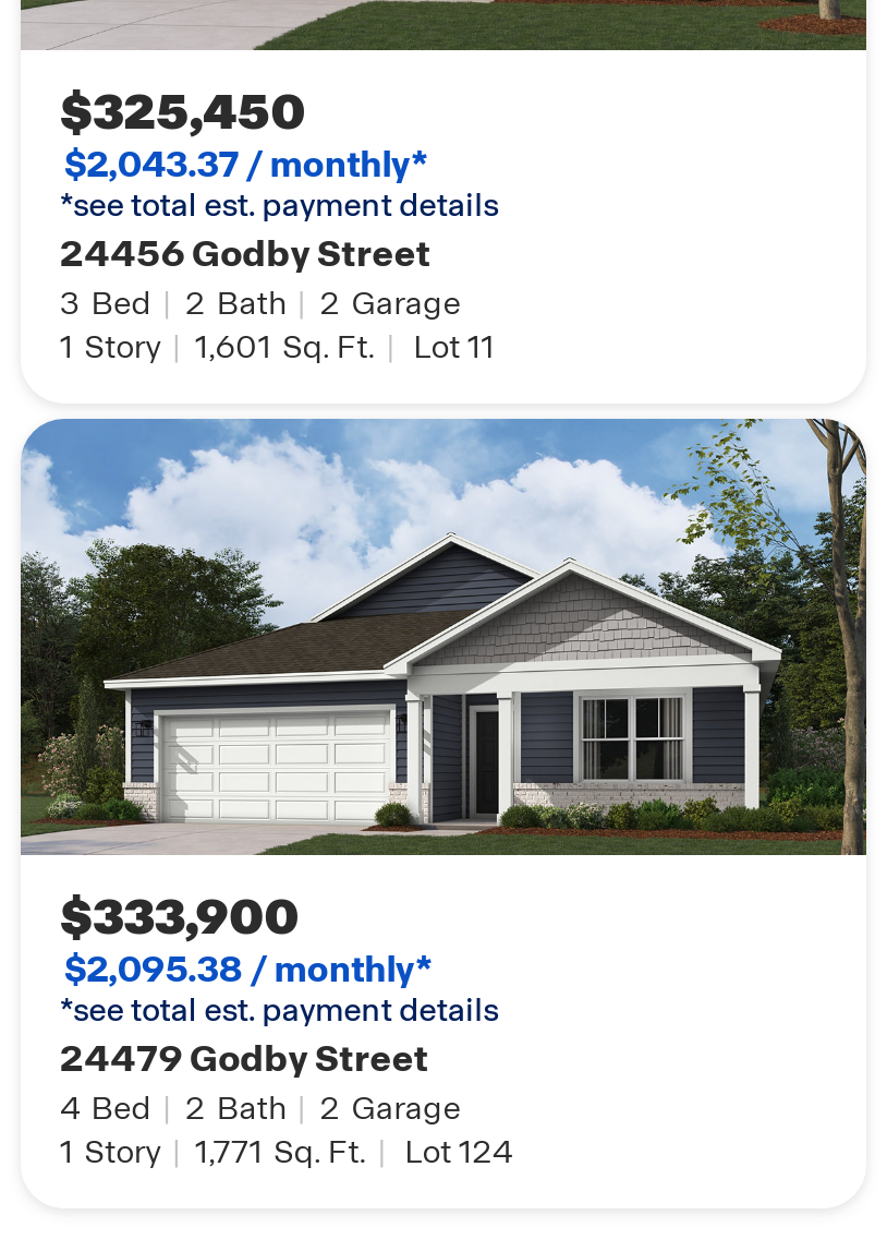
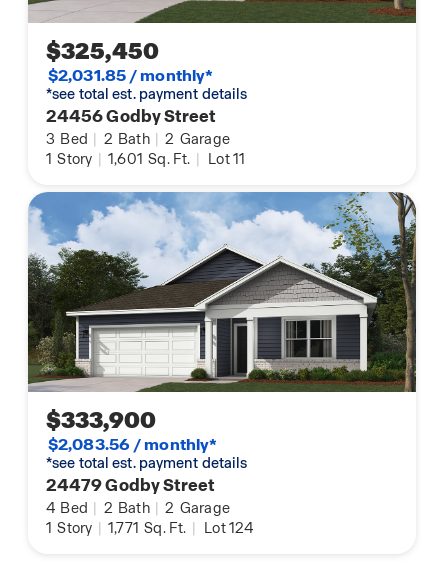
[64,142,429,188] $2,043.37 / monthly* -> [48,65,213,86] $2,031.85 / monthly*
[64,947,433,993] $2,095.38 / monthly* -> [48,434,217,455] $2,083.56 / monthly*

